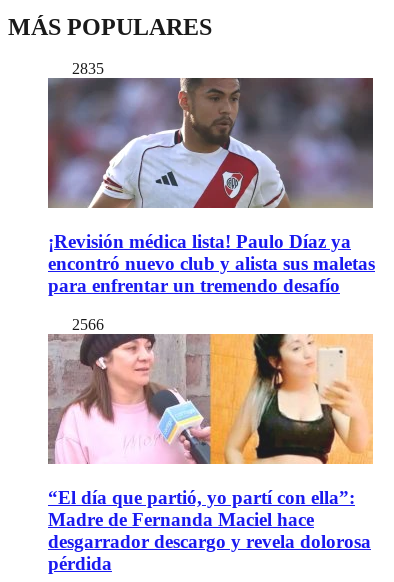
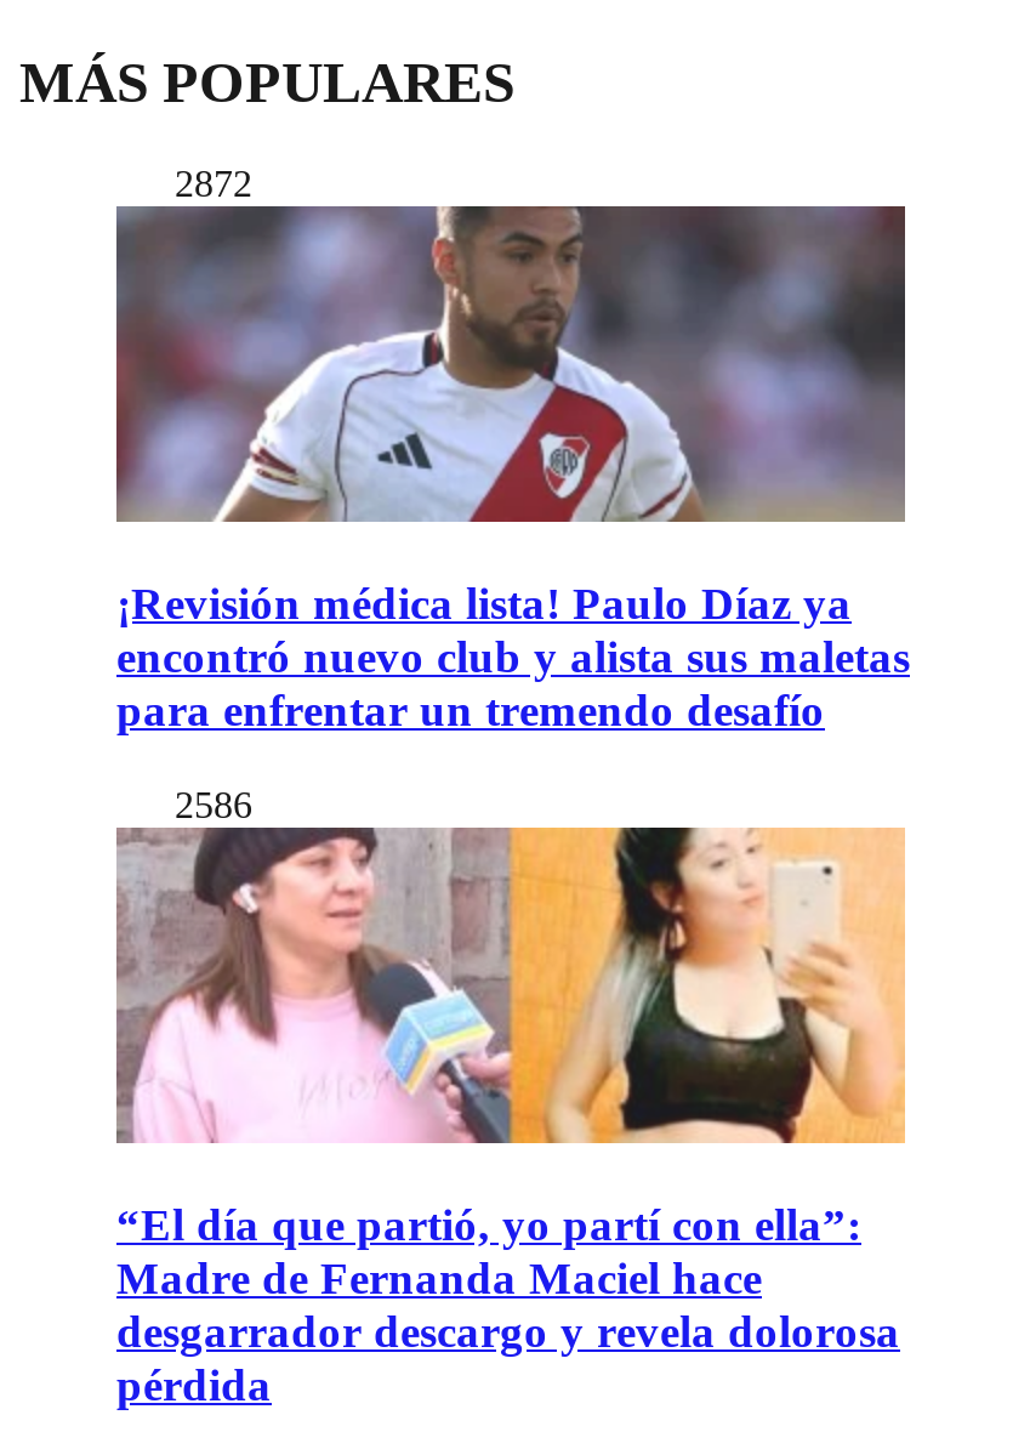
[68,60,104,77] 2835 -> [165,164,252,205] 2872
[68,316,104,333] 2566 -> [165,784,252,825] 2586

